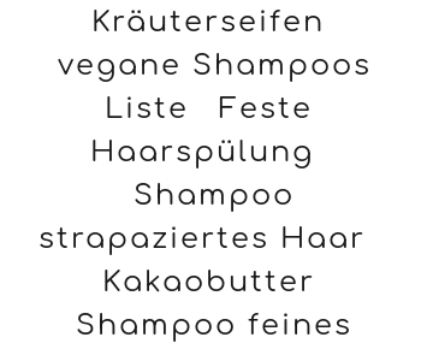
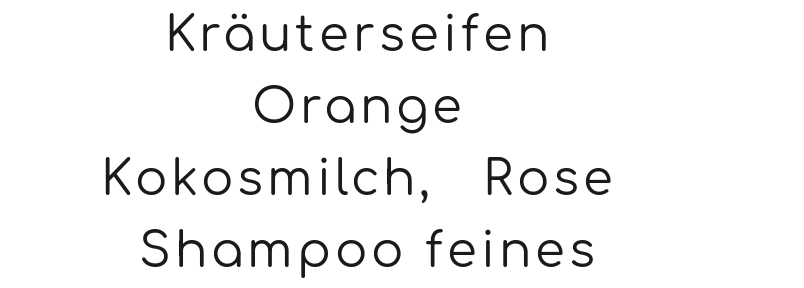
[38,49,371,298] vegane Shampoos | Liste | Feste | Haarspülung | Shampoo | strapaziertes Haar | Kakaobutter -> [101,81,617,207] Orange | Kokosmilch, | Rose

